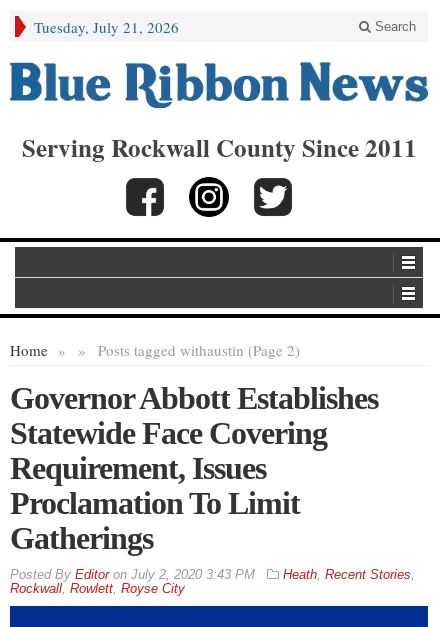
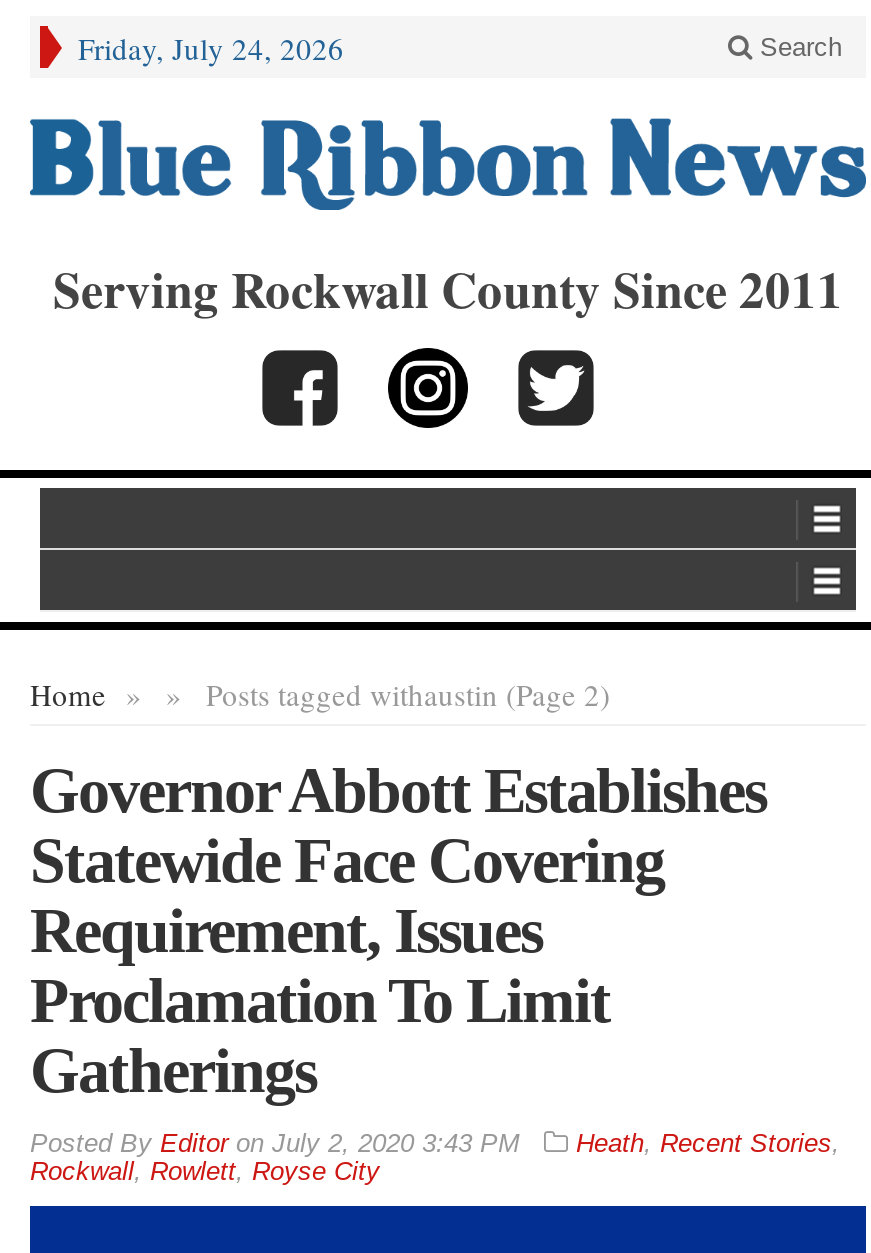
[34,17,179,37] Tuesday, July 21, 2026 -> [78,28,344,68] Friday, July 24, 2026

